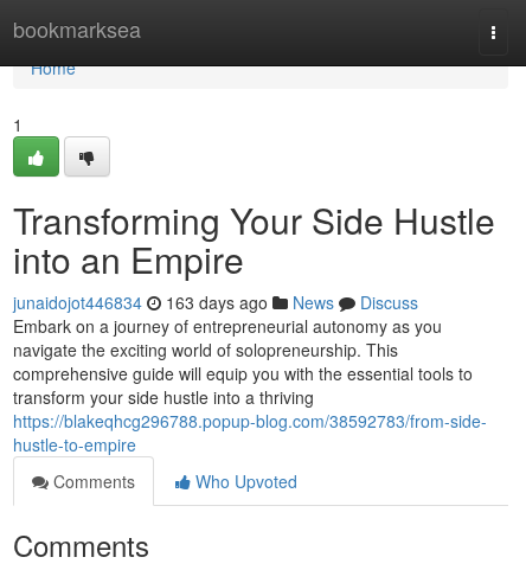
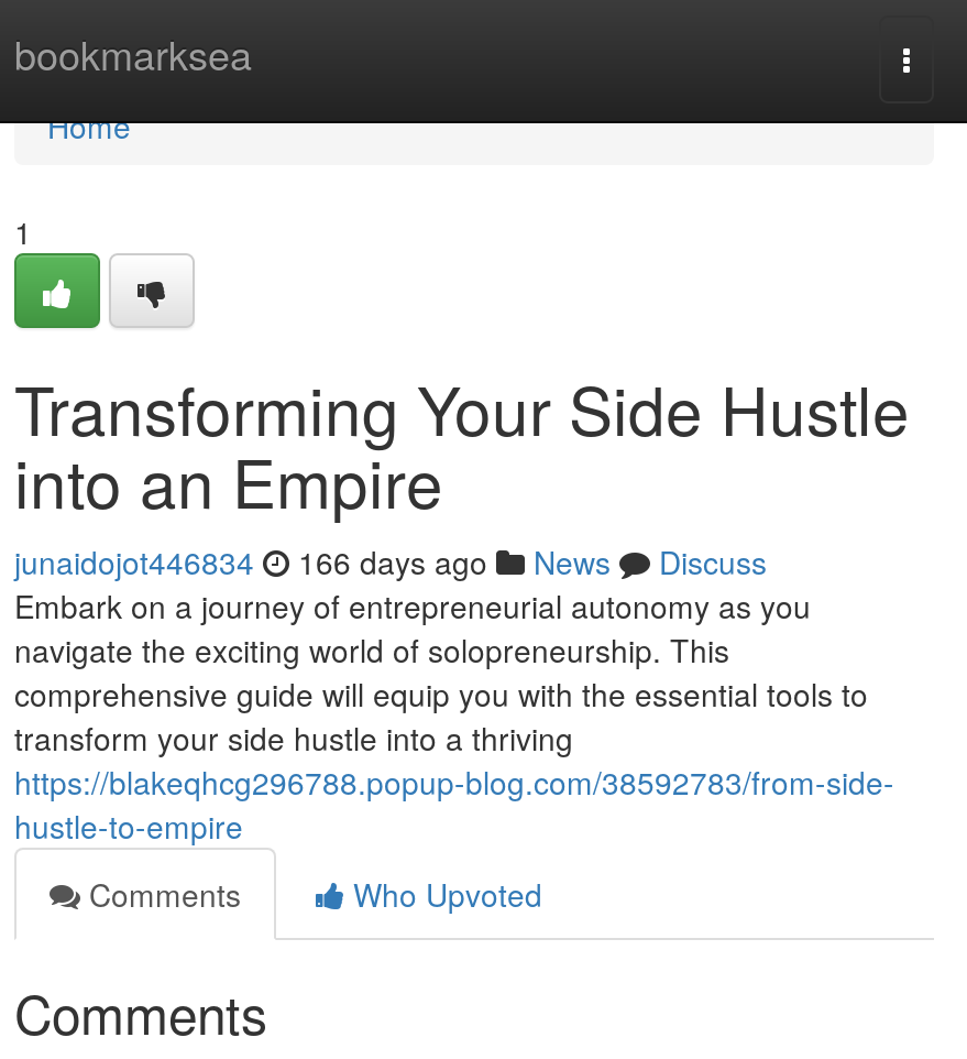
[13,290,418,314] junaidojot446834 163 days ago News Discuss -> [14,539,767,583] junaidojot446834 166 days ago News Discuss

